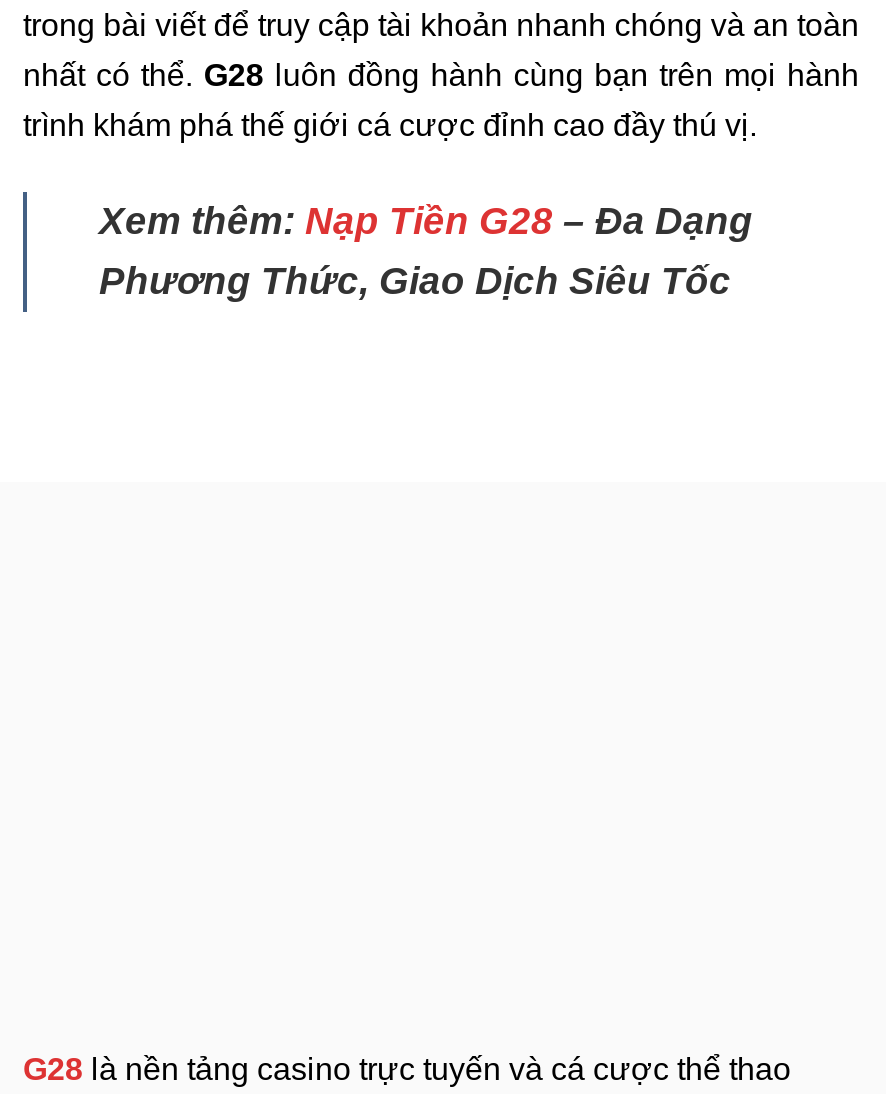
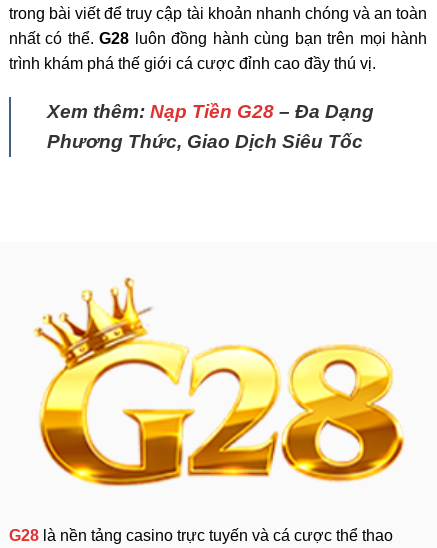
none -> [33,277,405,487] [image]

